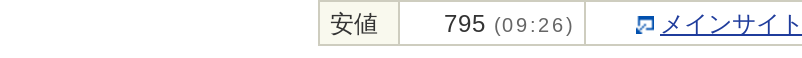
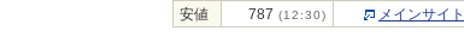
[444,10,574,38] 795 (09:26) -> [248,6,327,23] 787 (12:30)

